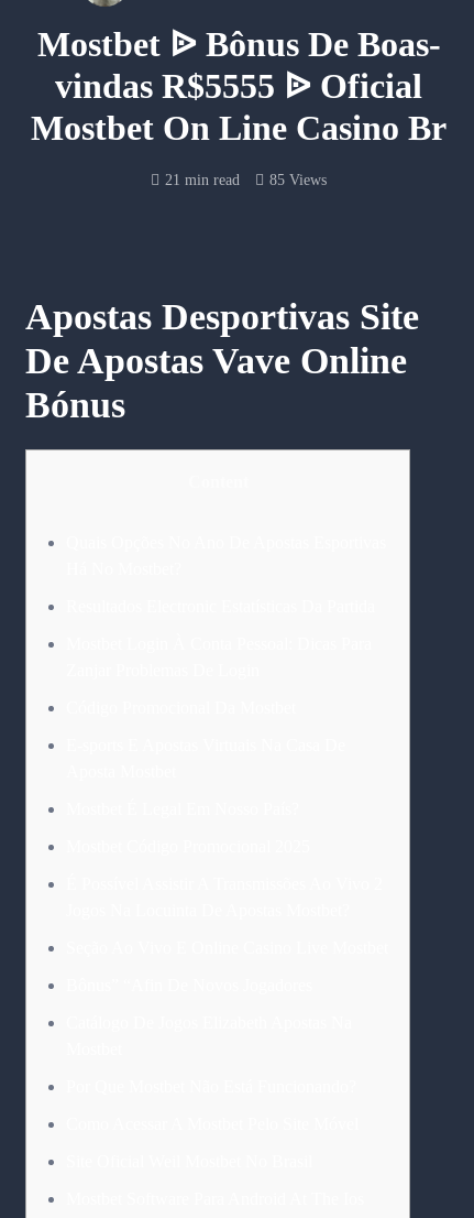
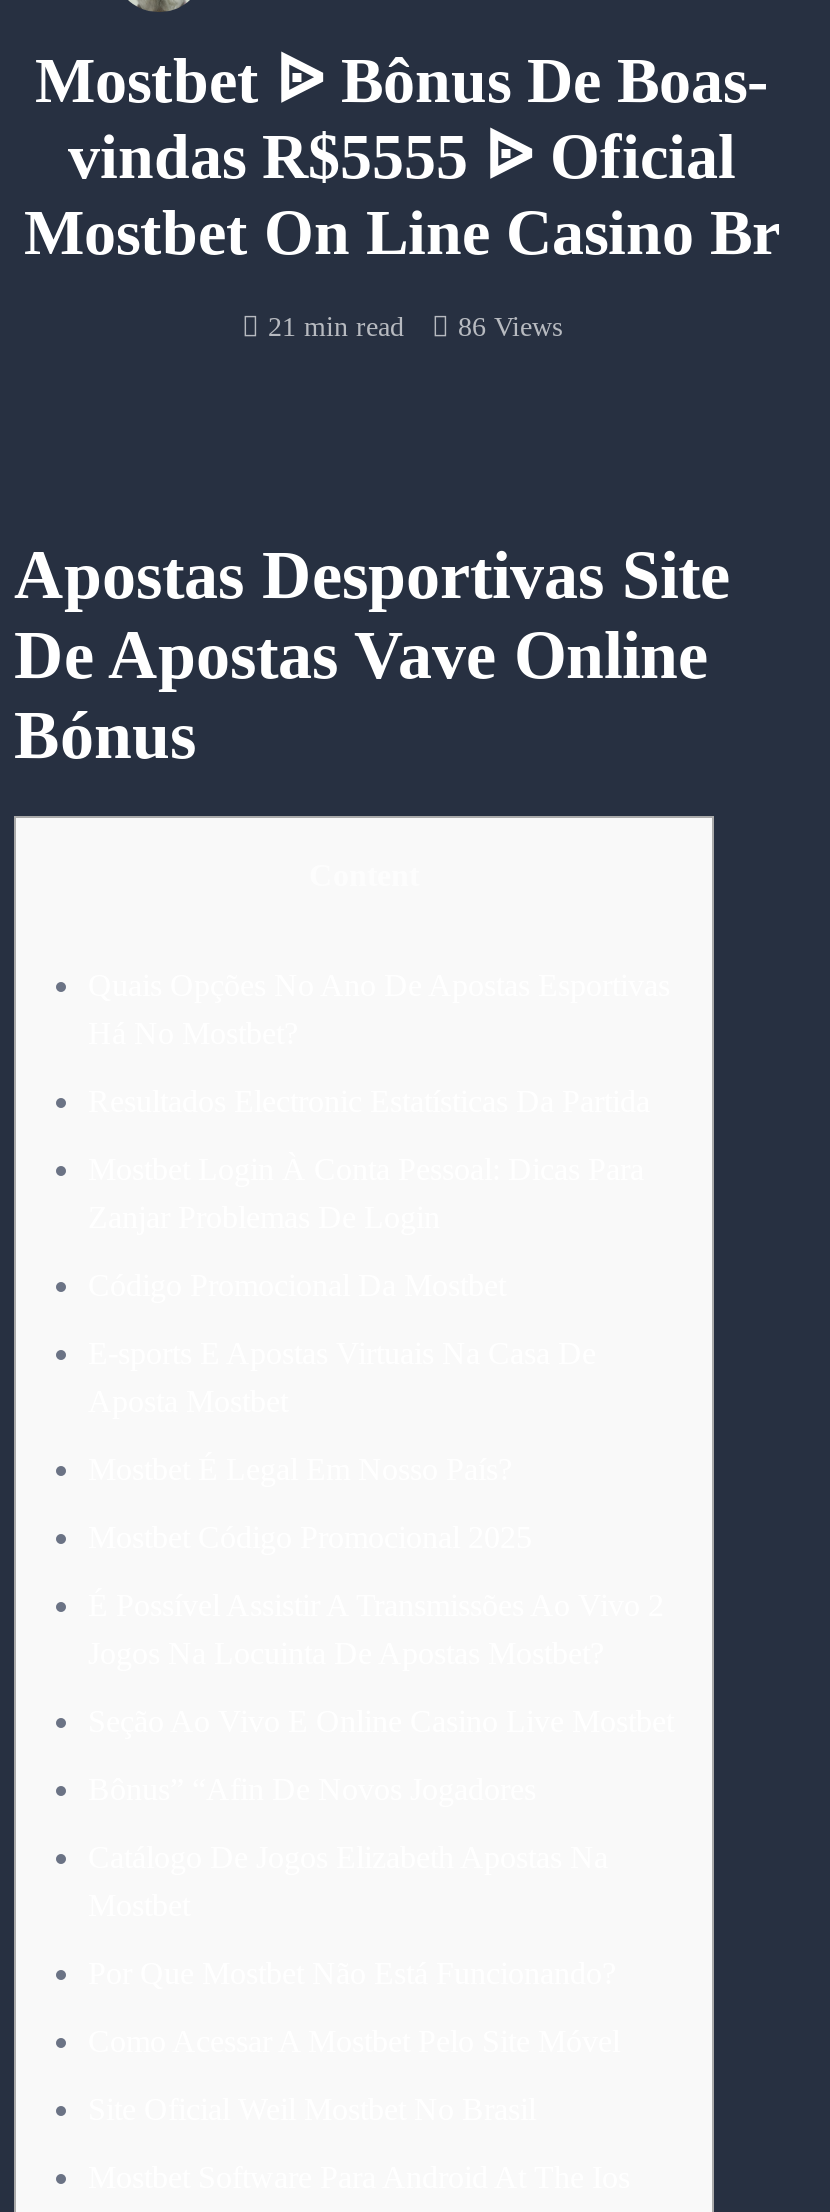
[165,172,327,188] 21 min read 85 Views -> [268,312,562,342] 21 min read 86 Views

